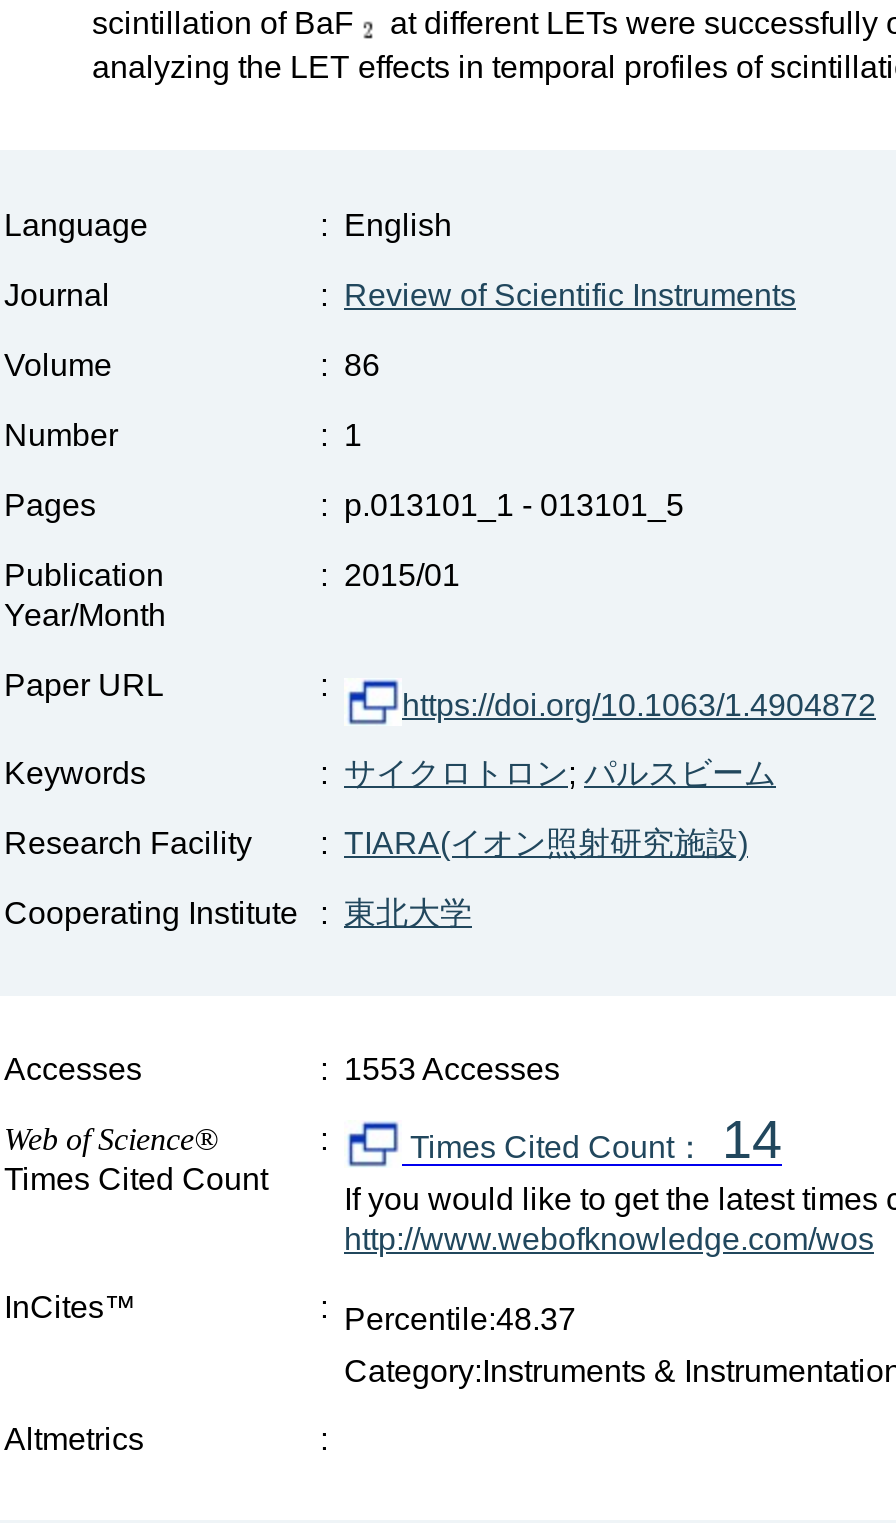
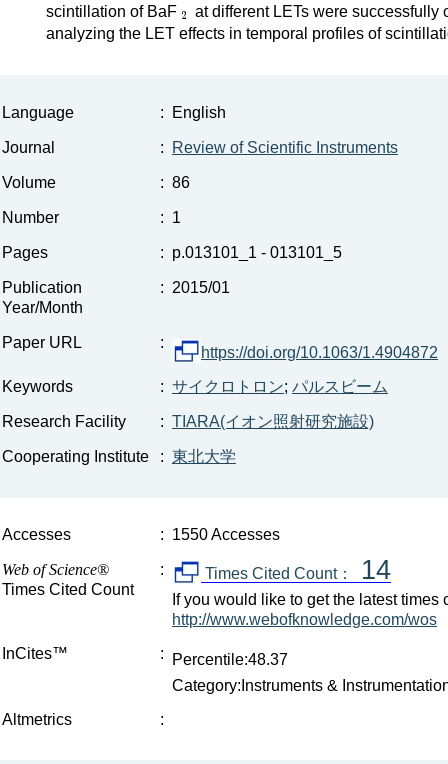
[320,1053,560,1087] : 1553 Accesses -> [160,526,280,543] : 1550 Accesses

